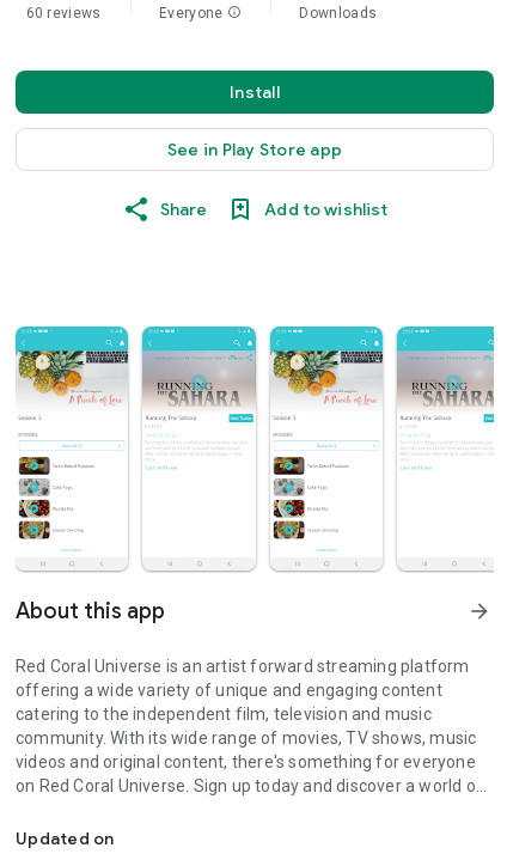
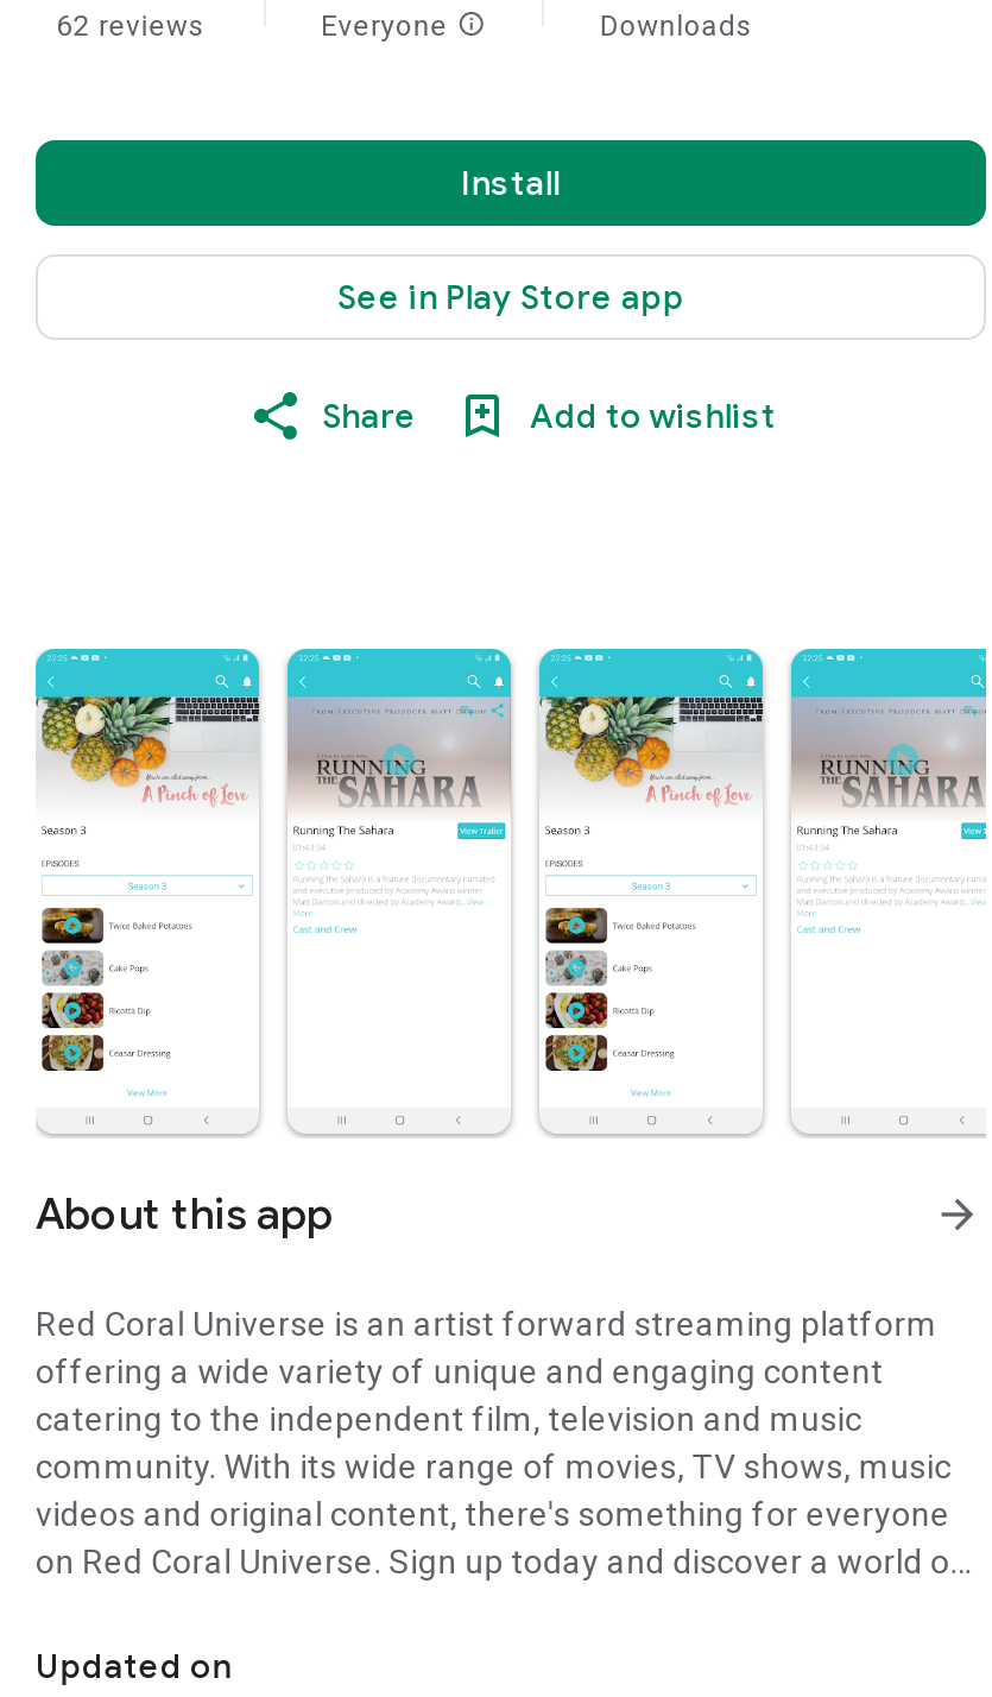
[26,5,101,22] 60 reviews -> [56,10,206,43] 62 reviews

